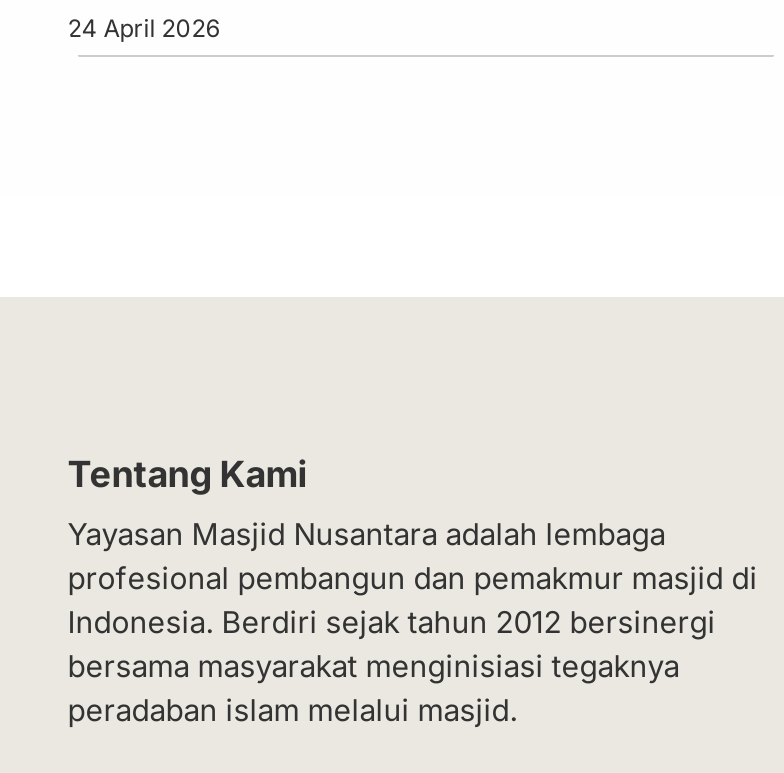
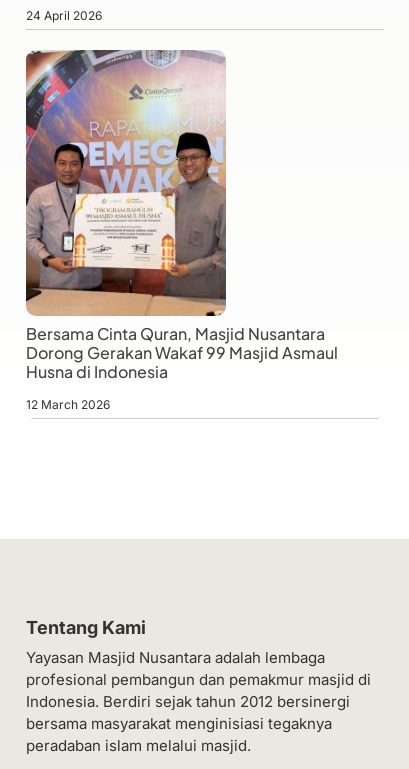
none -> [25,49,338,412] [image] | Bersama Cinta Quran, Masjid Nusantara | Dorong Gerakan Wakaf 99 Masjid Asmaul | Husna di Indonesia | 12 March 2026

